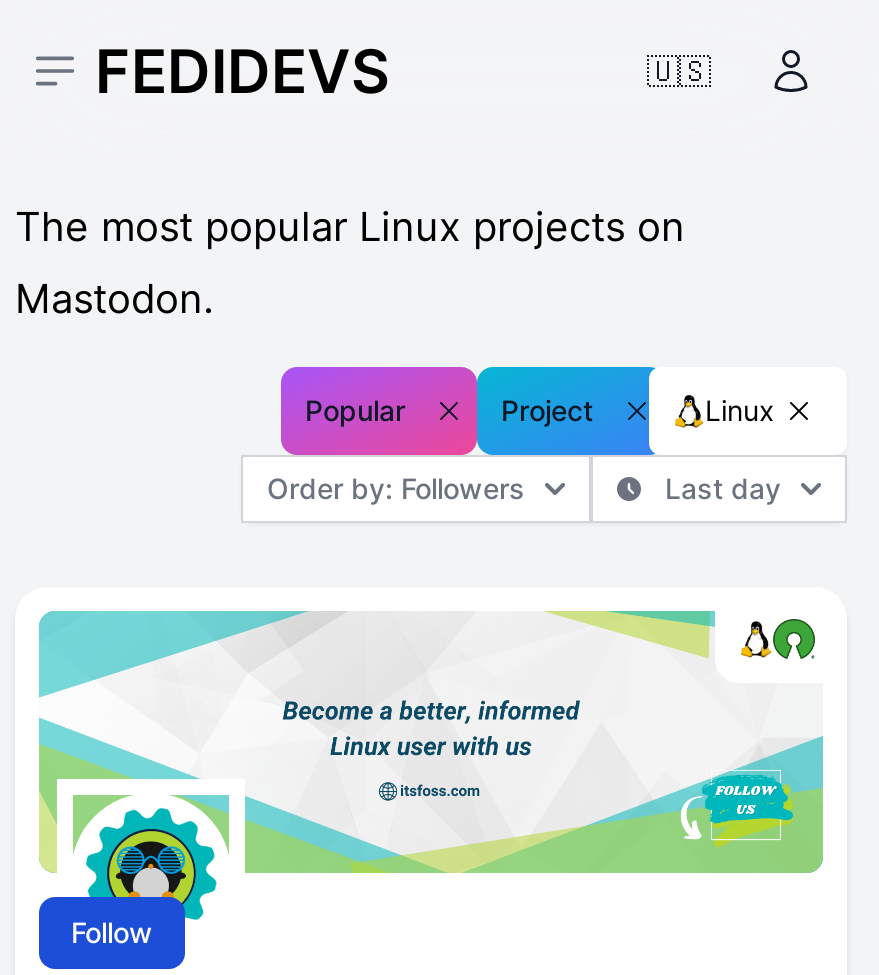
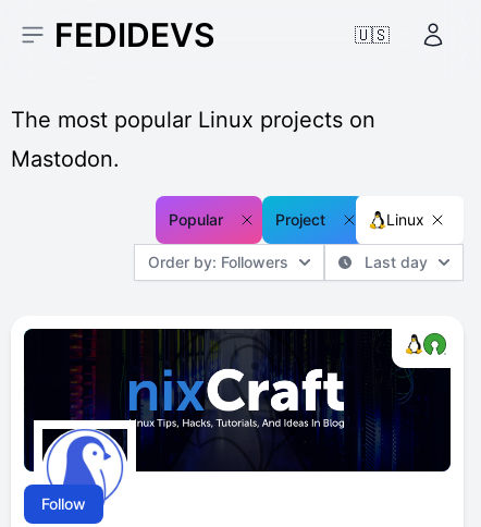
[37,609,825,925] [image] -> [23,328,452,505] [image]

